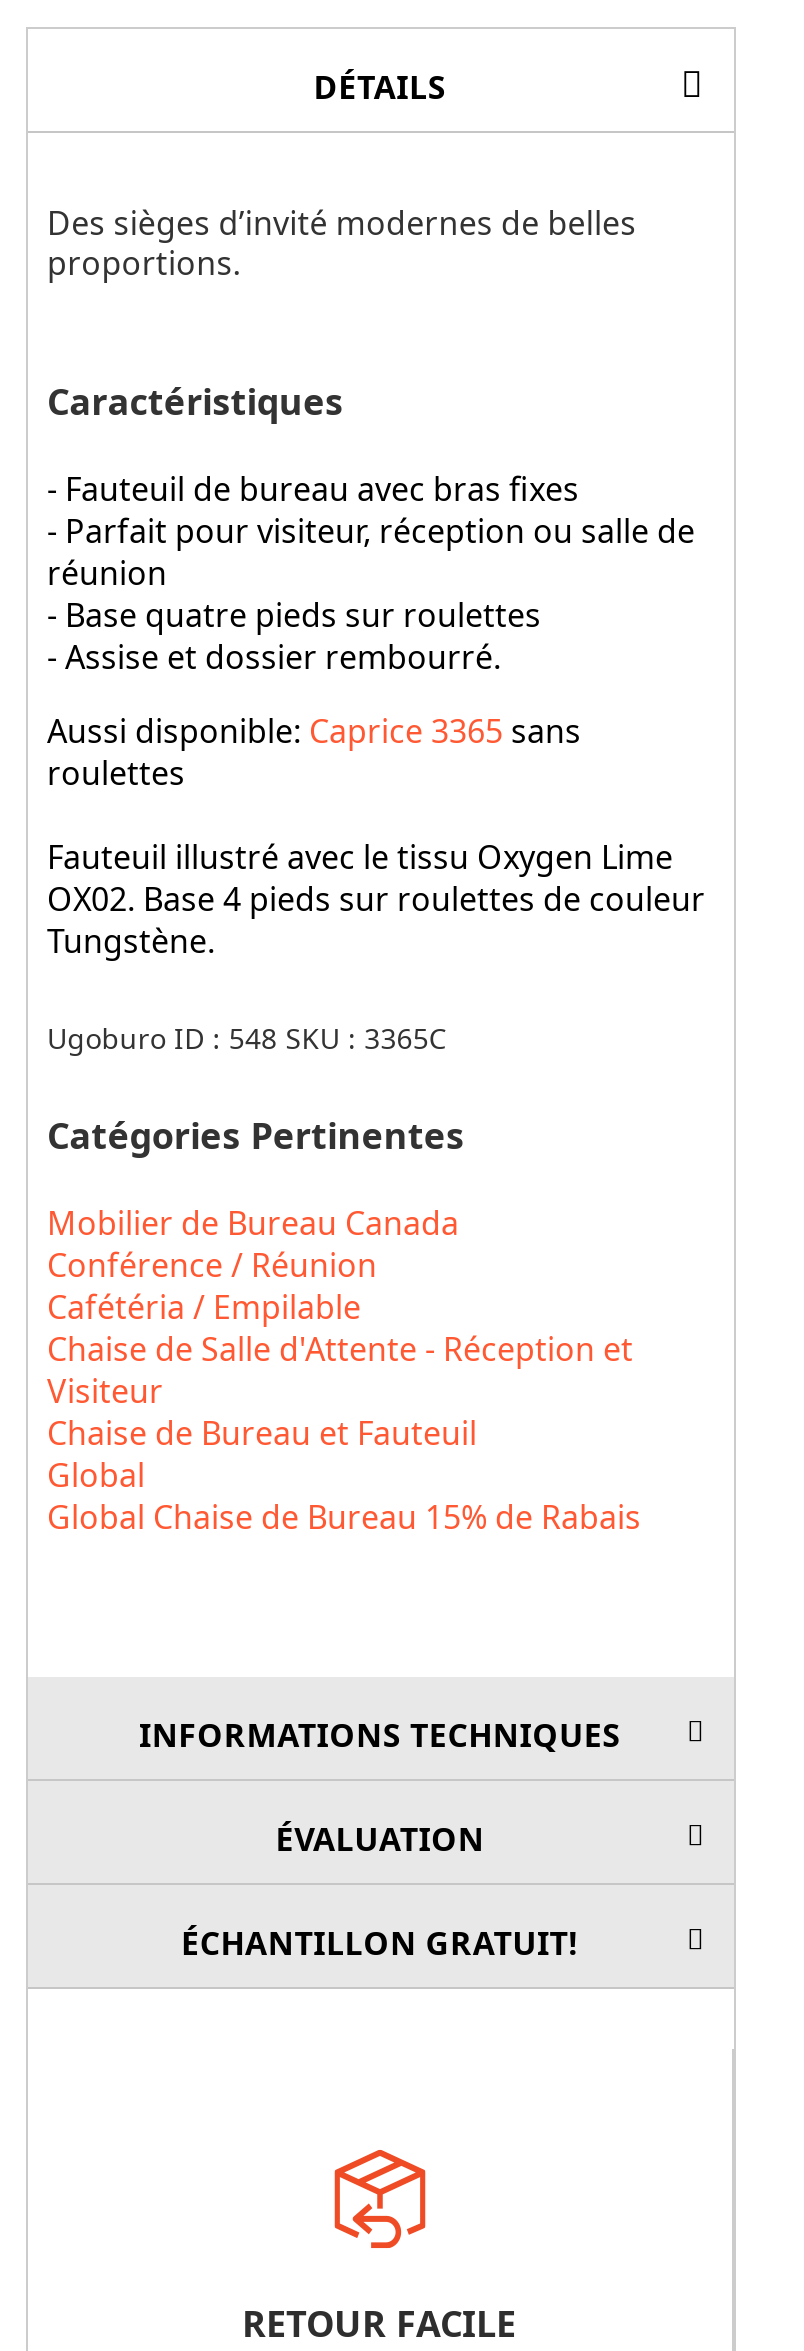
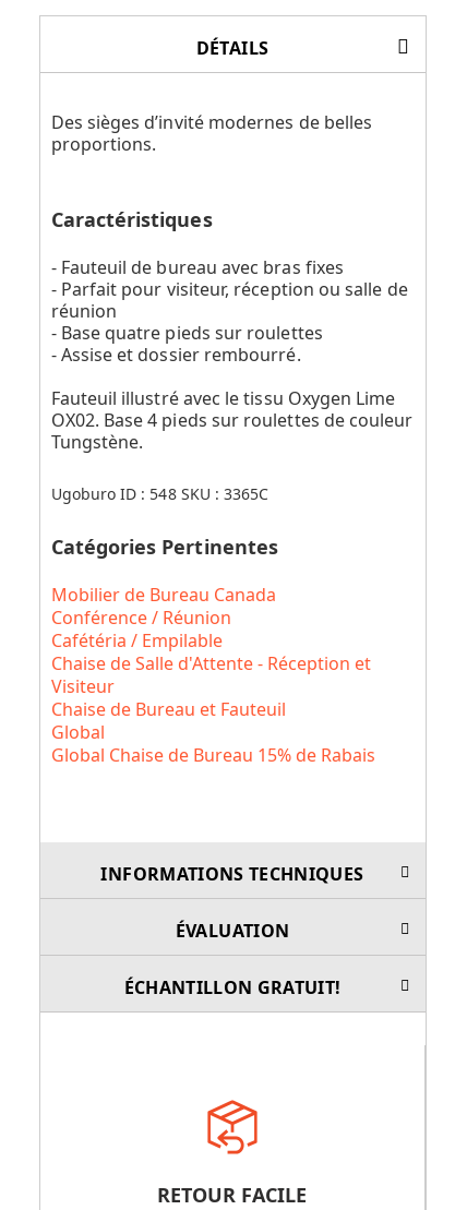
[47,709,581,795] Aussi disponible: Caprice 3365 sans | roulettes -> none

